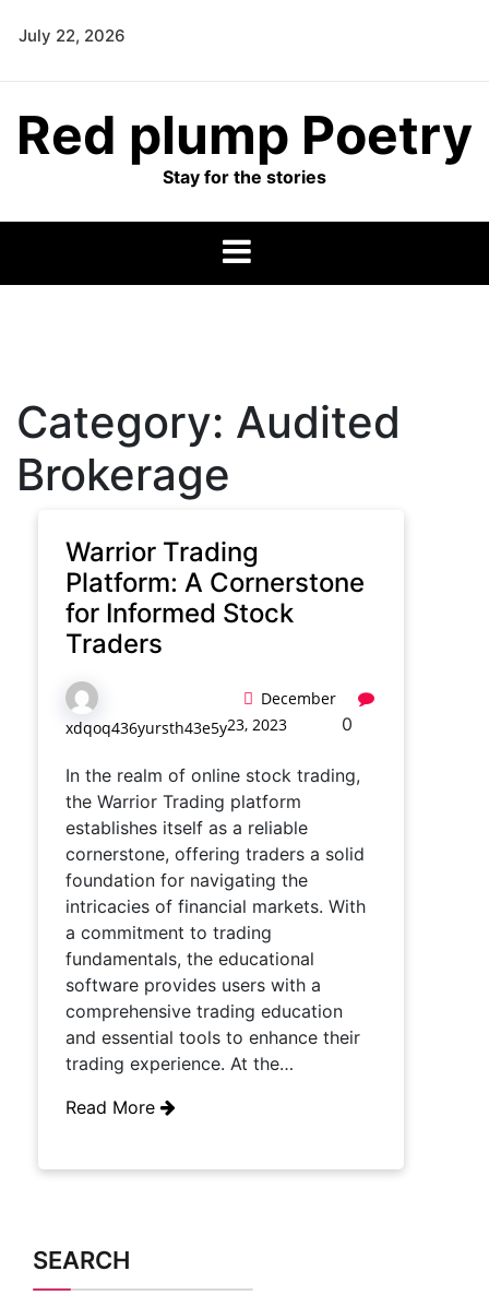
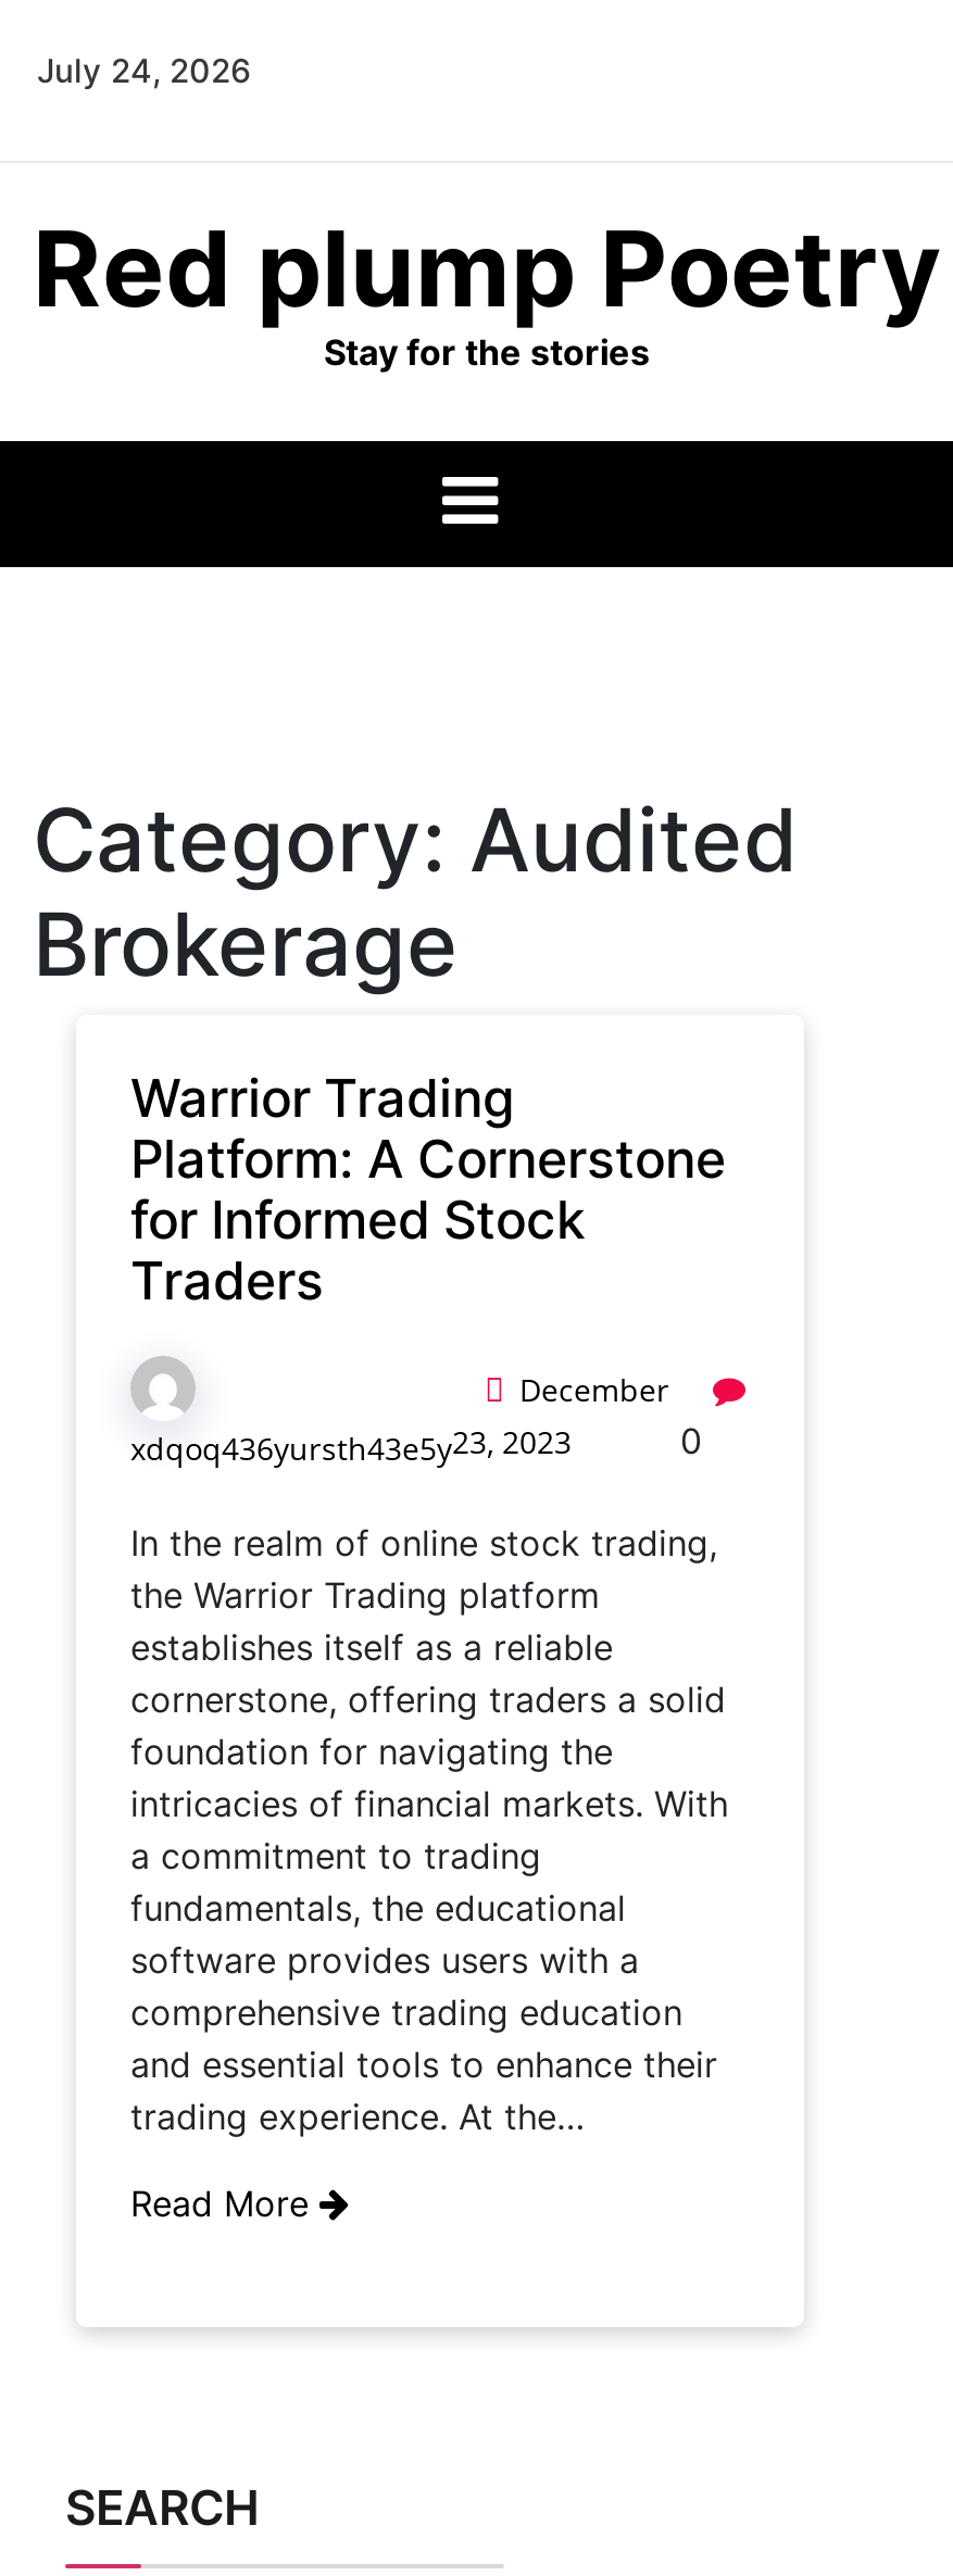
[19,25,126,46] July 22, 2026 -> [37,50,252,91] July 24, 2026

